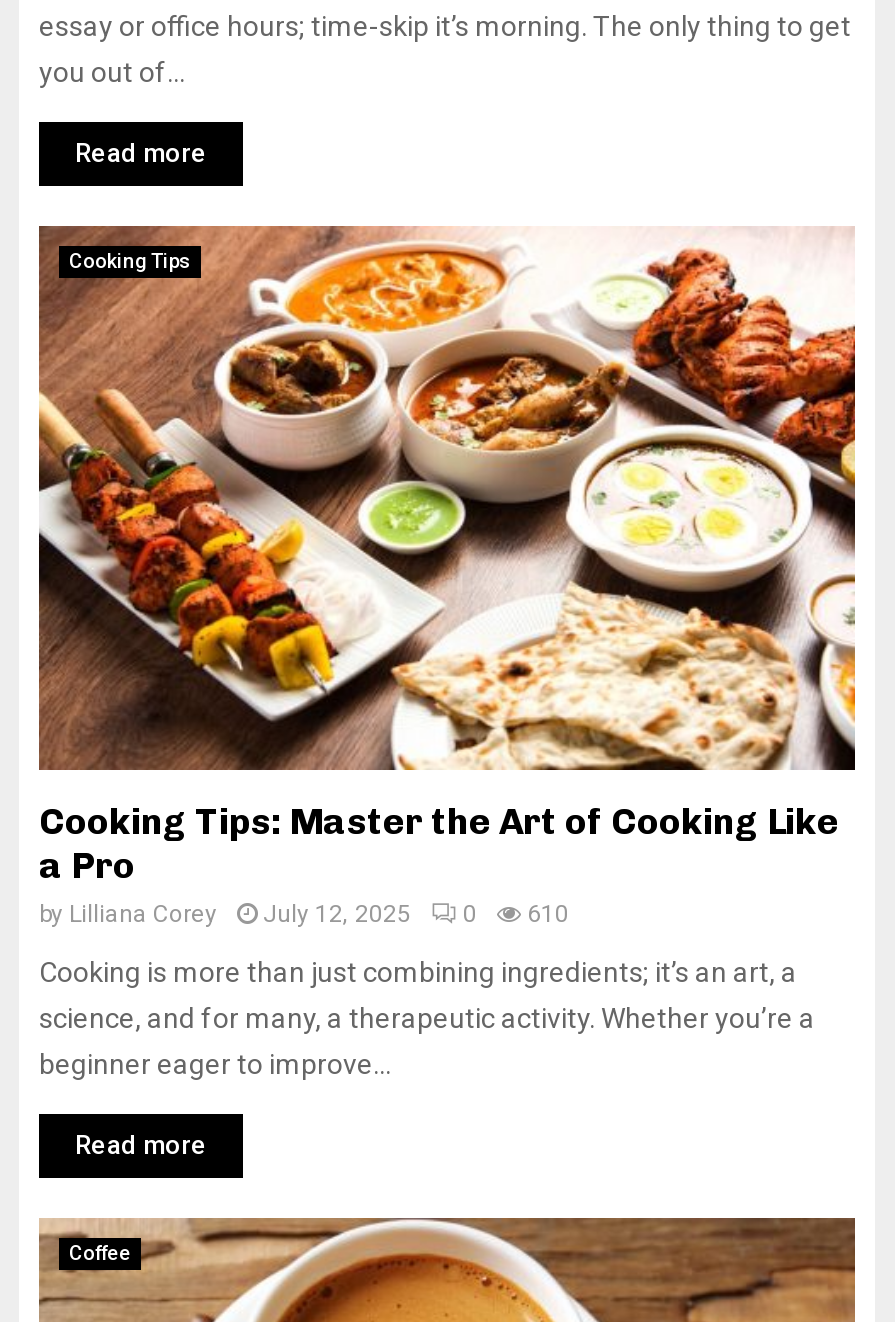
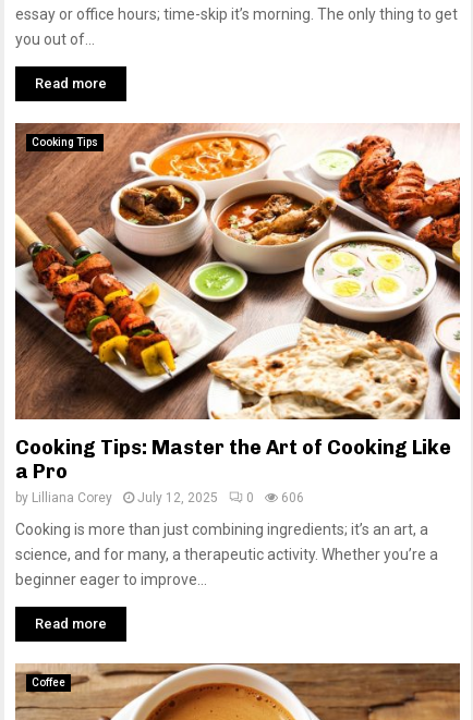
[39,900,569,928] by Lilliana Corey July 12, 2025 0 610 -> [15,490,304,505] by Lilliana Corey July 12, 2025 0 606

